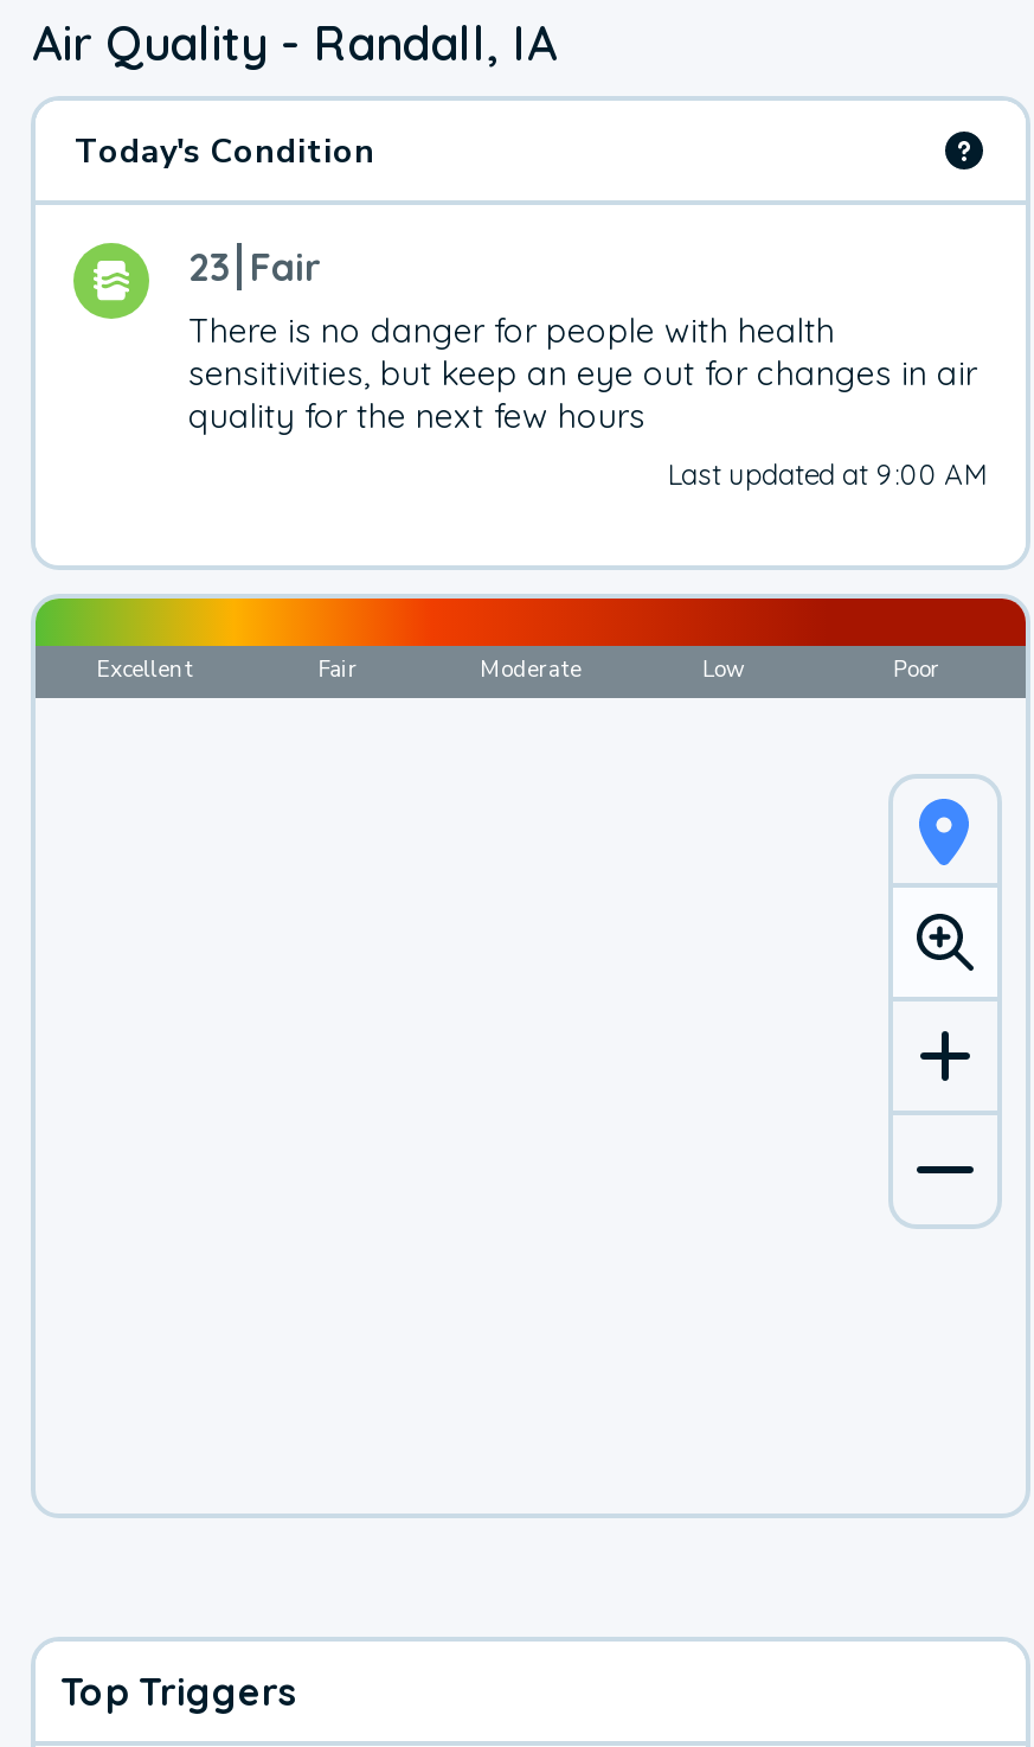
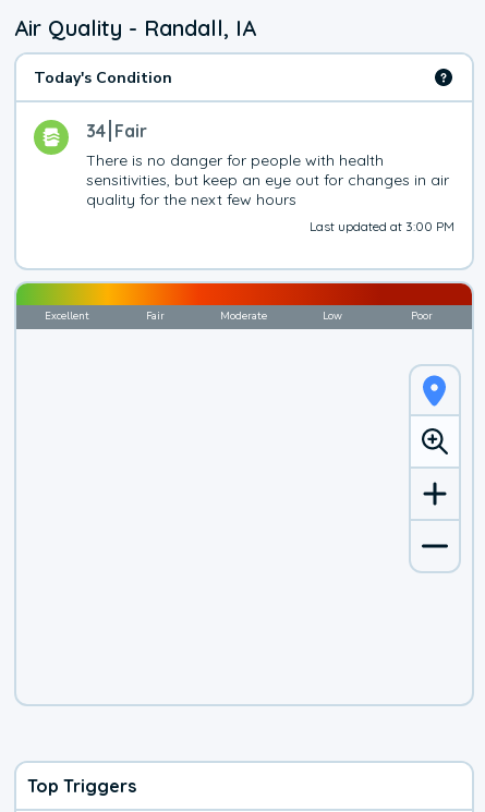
[188,243,321,290] 23 Fair -> [87,120,148,142] 34 Fair
[667,456,987,492] Last updated at 9:00 AM -> [309,218,454,234] Last updated at 3:00 PM

